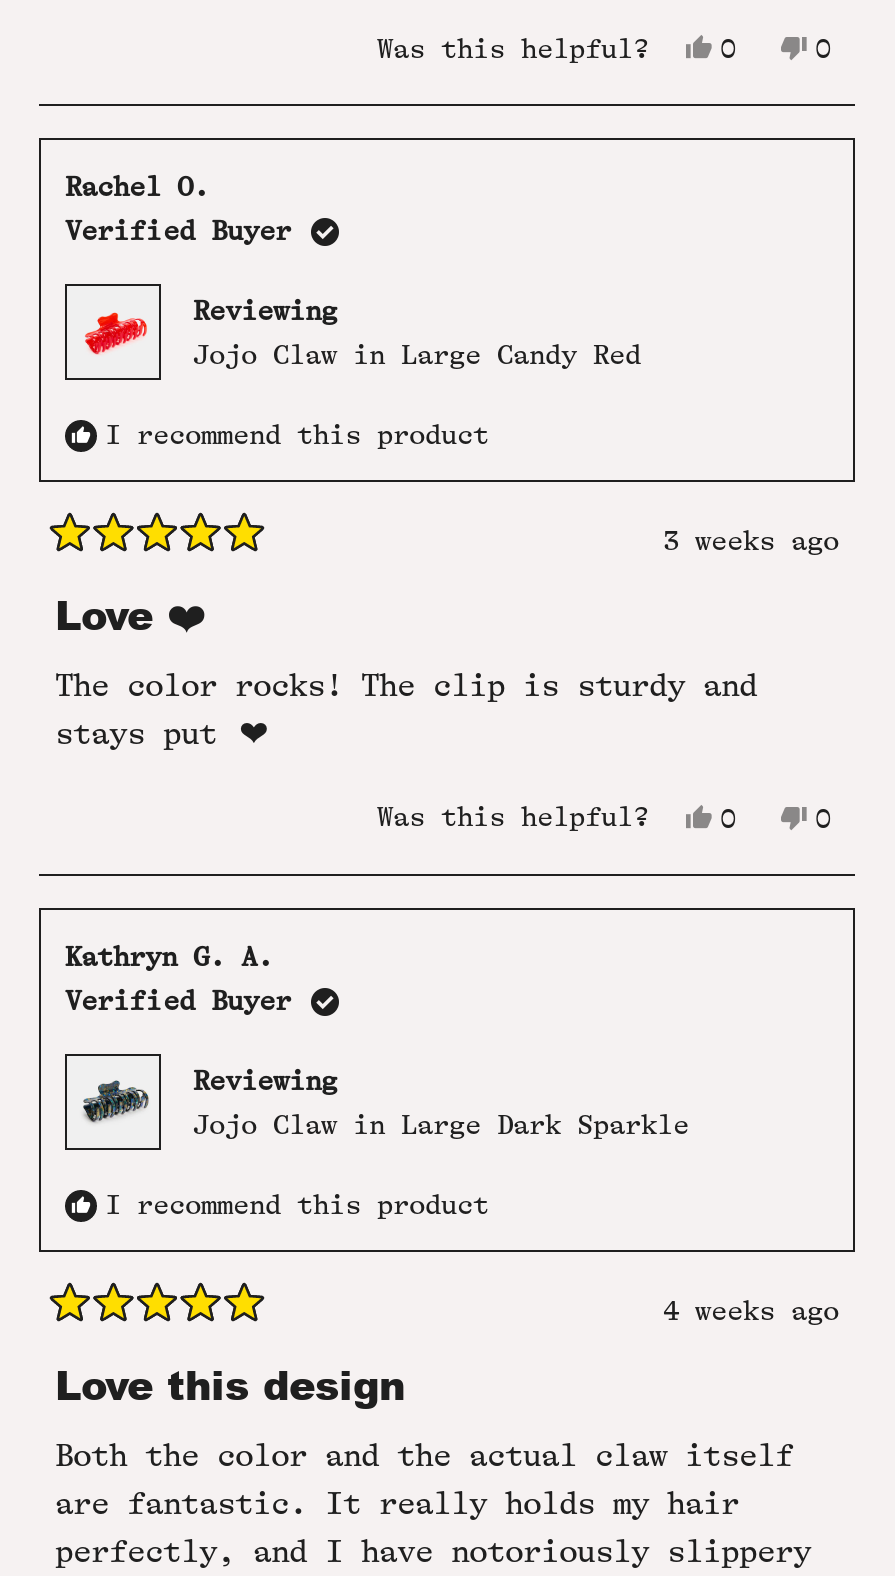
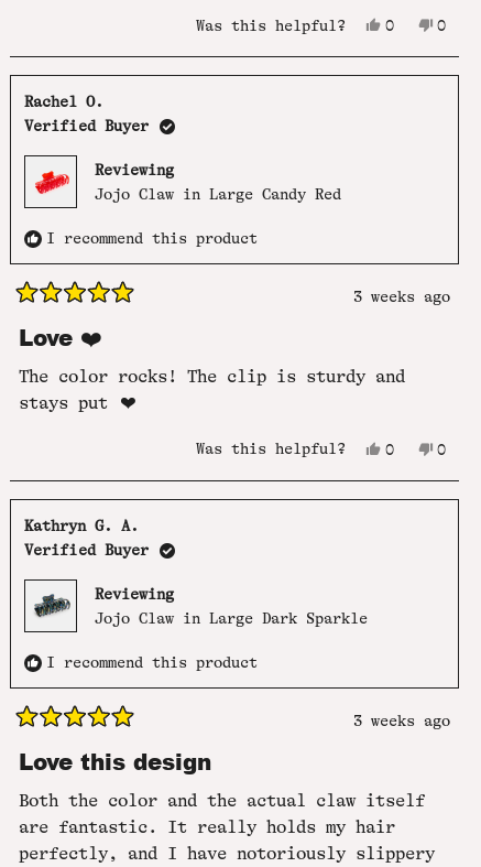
[663,1294,839,1326] 4 weeks ago -> [353,712,450,729] 3 weeks ago

